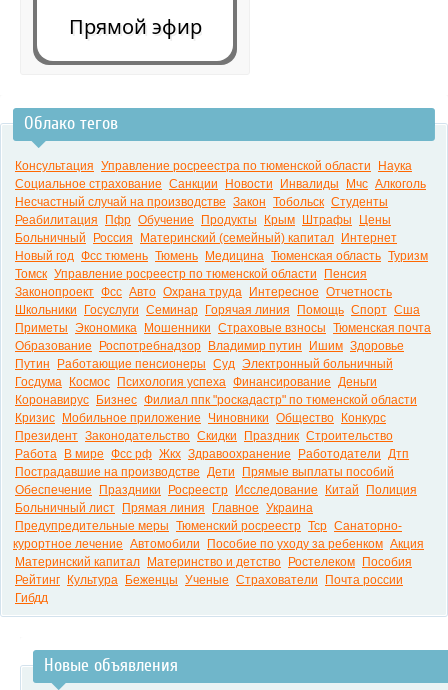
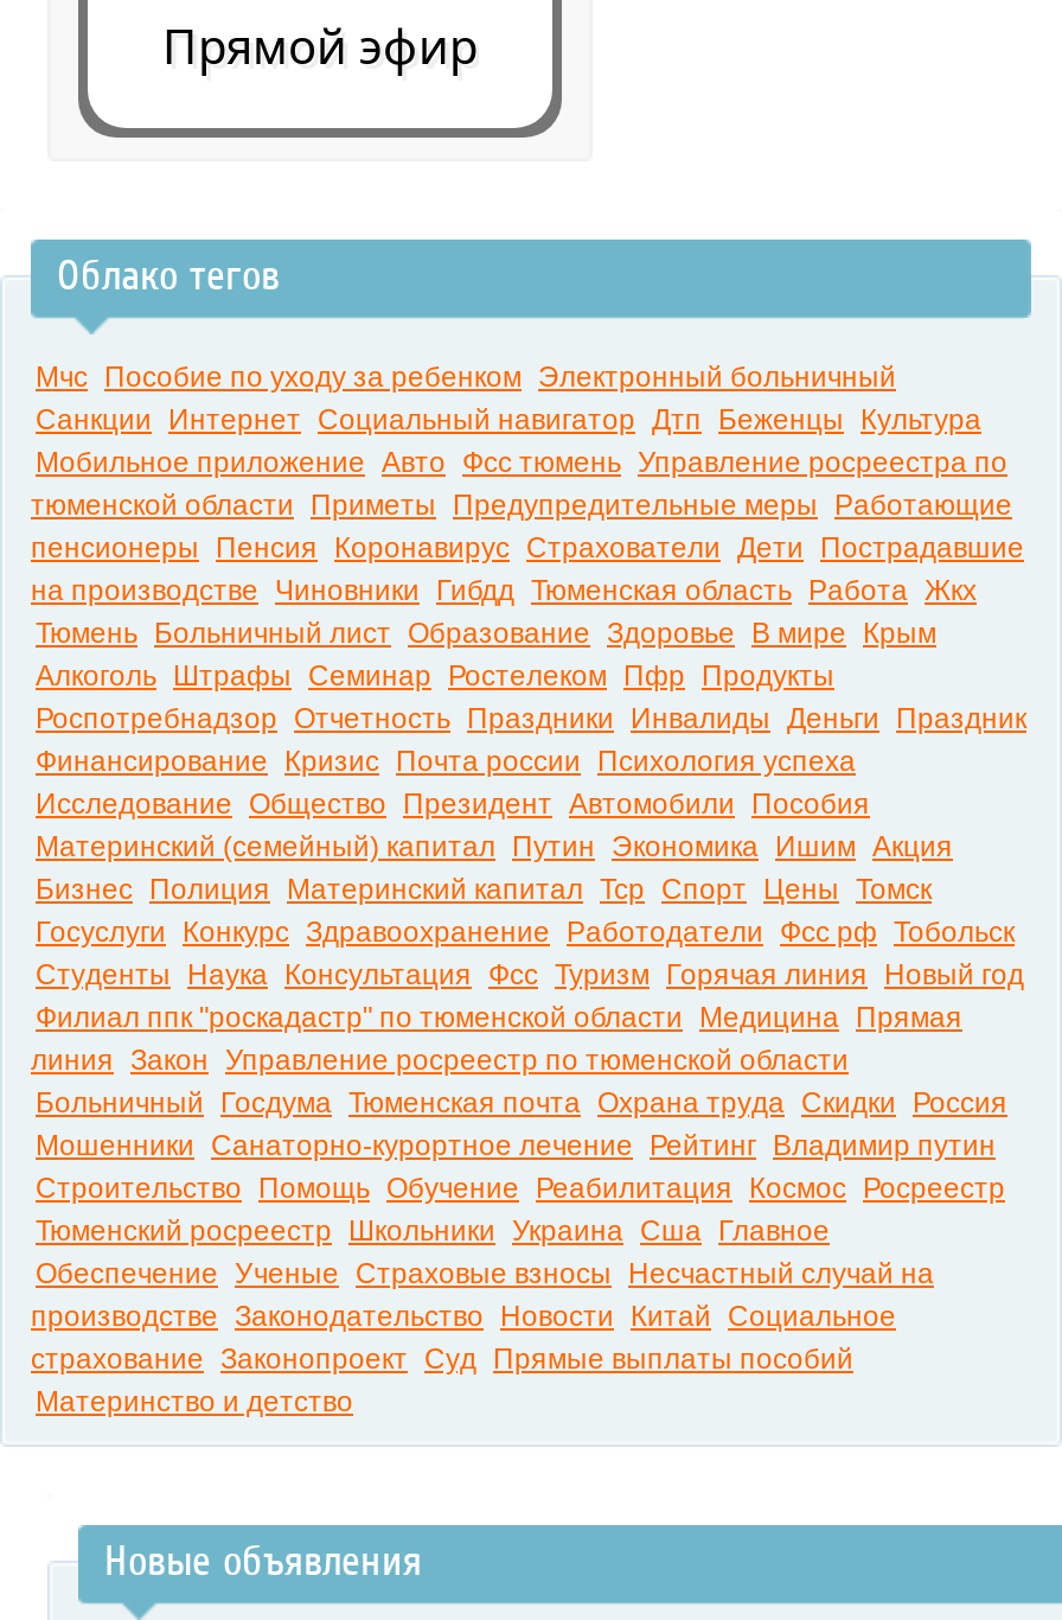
[13,159,431,605] Консультация Управление росреестра по тюменской области Наука | Социальное страхование Санкции Новости Инвалиды Мчс Алкоголь | Несчастный случай на производстве Закон Тобольск Студенты | Реабилитация Пфр Обучение Продукты Крым Штрафы Цены | Больничный Россия Материнский (семейный) капитал Интернет | Новый год Фсс тюмень Тюмень Медицина Тюменская область Туризм | Томск Управление росреестр по тюменской области Пенсия | Законопроект Фсс Авто Охрана труда Интересное Отчетность | Школьники Госуслуги Семинар Горячая линия Помощь Спорт Сша | Приметы Экономика Мошенники Страховые взносы Тюменская почта | Образование Роспотребнадзор Владимир путин Ишим Здоровье | Путин Работающие пенсионеры Суд Электронный больничный | Госдума Космос Психология успеха Финансирование Деньги | Коронавирус Бизнес Филиал ппк "роскадастр" по тюменской области | Кризис Мобильное приложение Чиновники Общество Конкурс | Президент Законодательство Скидки Праздник Строительство | Работа В мире Фсс рф Жкх Здравоохранение Работодатели Дтп | Пострадавшие на производстве Дети Прямые выплаты пособий | Обеспечение Праздники Росреестр Исследование Китай Полиция | Больничный лист Прямая линия Главное Украина | Предупредительные меры Тюменский росреестр Тср Санаторно- | курортное лечение Автомобили Пособие по уходу за ребенком Акция | Материнский капитал Материнство и детство Ростелеком Пособия | Рейтинг Культура Беженцы Ученые Страхователи Почта россии | Гибдд -> [31,361,1026,1418] Мчс Пособие по уходу за ребенком Электронный больничный | Санкции Интернет Социальный навигатор Дтп Беженцы Культура | Мобильное приложение Авто Фсс тюмень Управление росреестра по | тюменской области Приметы Предупредительные меры Работающие | пенсионеры Пенсия Коронавирус Страхователи Дети Пострадавшие | на производстве Чиновники Гибдд Тюменская область Работа Жкх | Тюмень Больничный лист Образование Здоровье В мире Крым | Алкоголь Штрафы Семинар Ростелеком Пфр Продукты | Роспотребнадзор Отчетность Праздники Инвалиды Деньги Праздник | Финансирование Кризис Почта россии Психология успеха | Исследование Общество Президент Автомобили Пособия | Материнский (семейный) капитал Путин Экономика Ишим Акция | Бизнес Полиция Материнский капитал Тср Спорт Цены Томск | Госуслуги Конкурс Здравоохранение Работодатели Фсс рф Тобольск | Студенты Наука Консультация Фсс Туризм Горячая линия Новый год | Филиал ппк "роскадастр" по тюменской области Медицина Прямая | линия Закон Управление росреестр по тюменской области | Больничный Госдума Тюменская почта Охрана труда Скидки Россия | Мошенники Санаторно-курортное лечение Рейтинг Владимир путин | Строительство Помощь Обучение Реабилитация Космос Росреестр | Тюменский росреестр Школьники Украина Сша Главное | Обеспечение Ученые Страховые взносы Несчастный случай на | производстве Законодательство Новости Китай Социальное | страхование Законопроект Суд Прямые выплаты пособий | Материнство и детство

